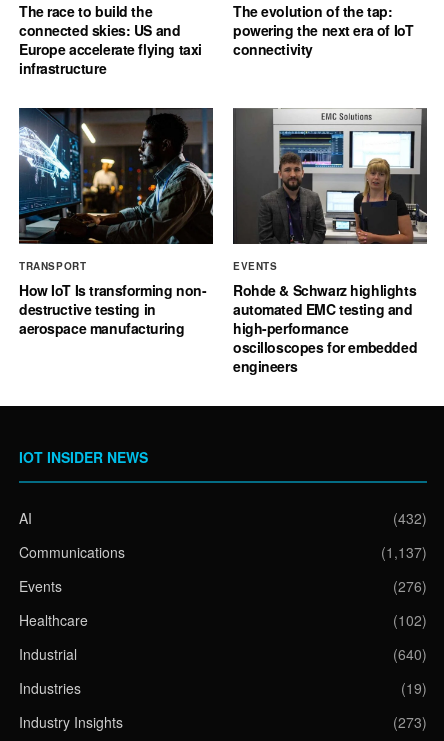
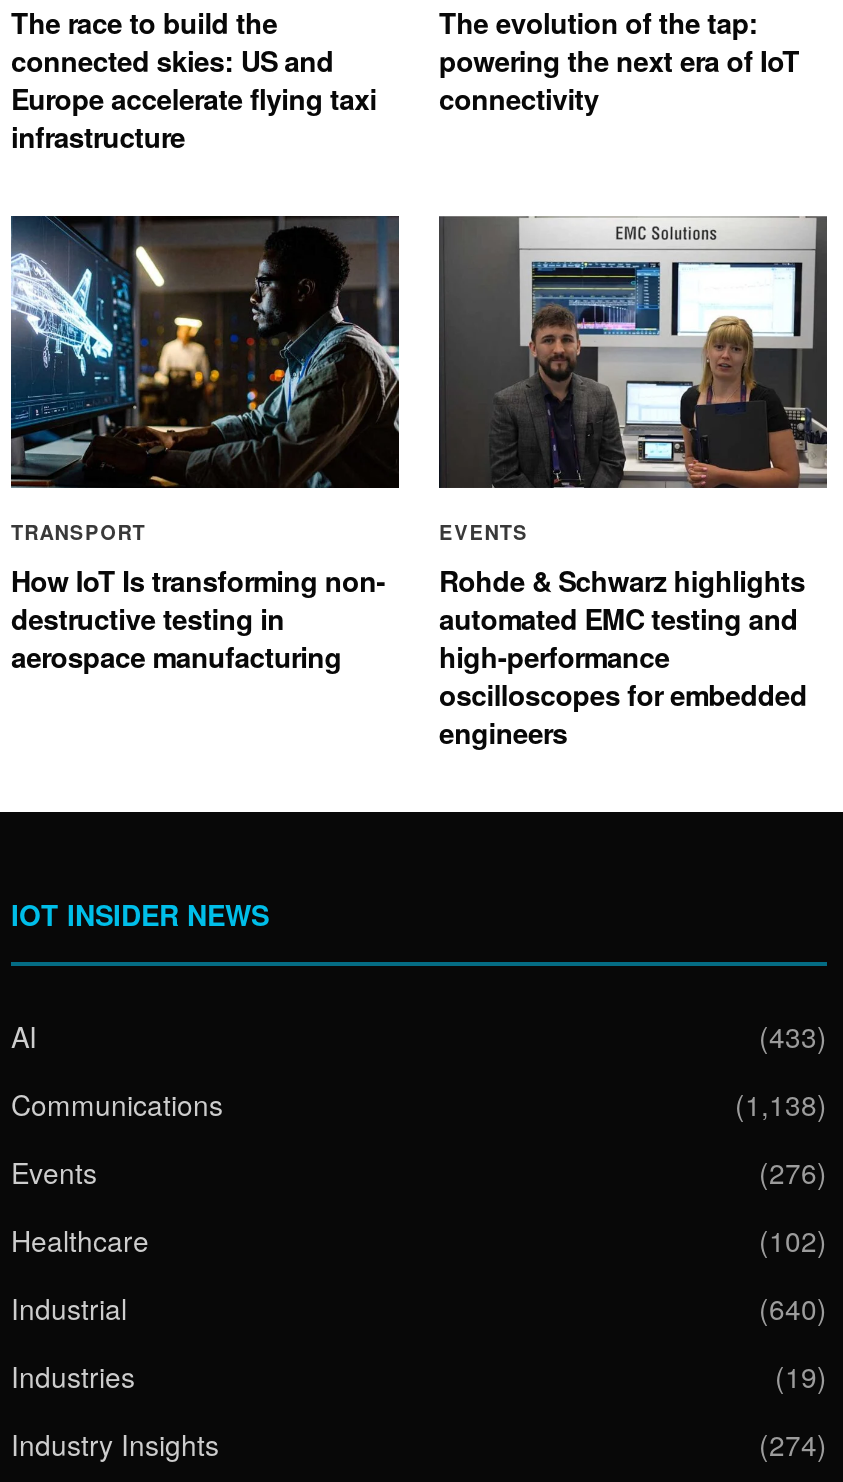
[393,508,427,528] (432) -> [759,1016,827,1056] (433)
[381,542,427,562] (1,137) -> [735,1084,827,1124] (1,138)
[393,712,427,732] (273) -> [759,1424,827,1464] (274)

